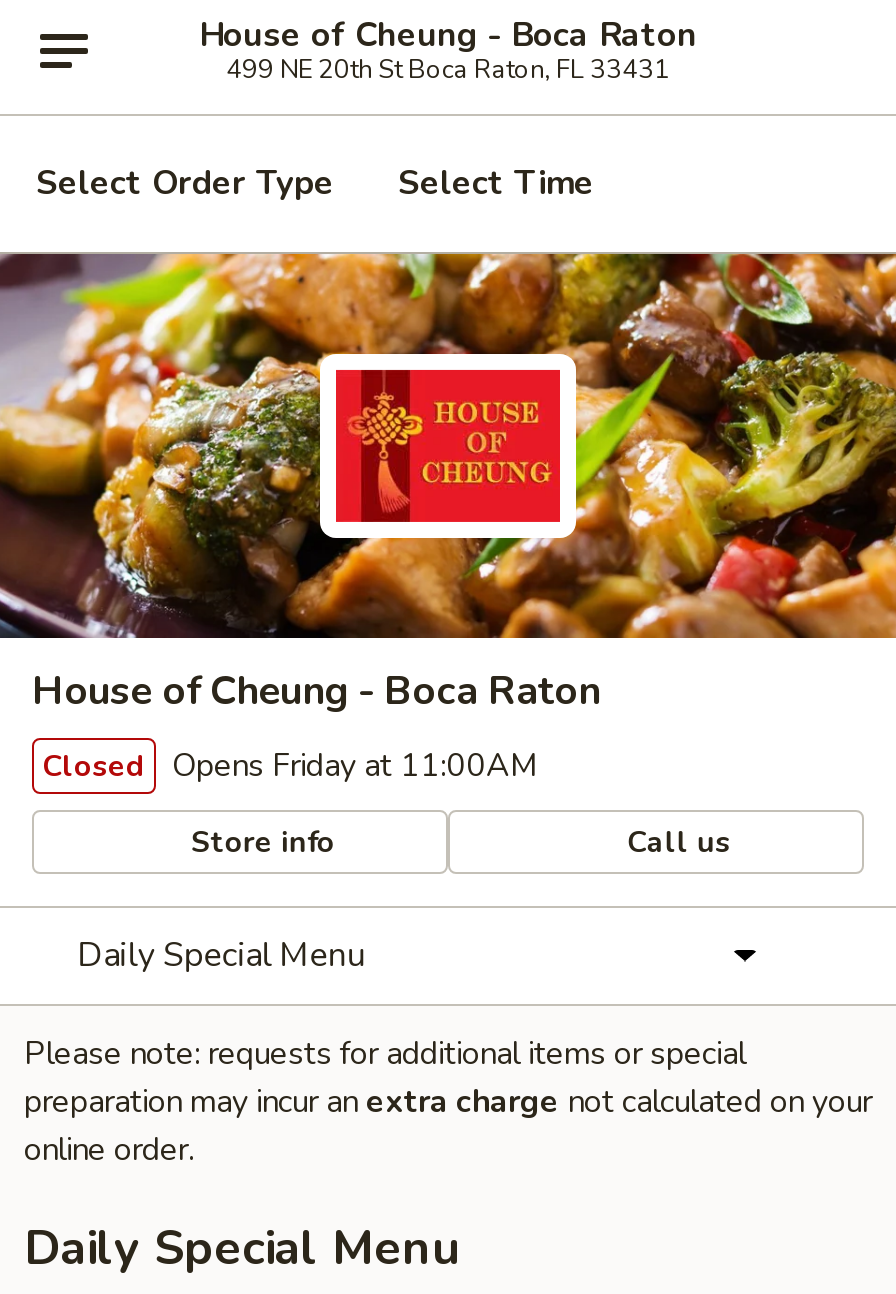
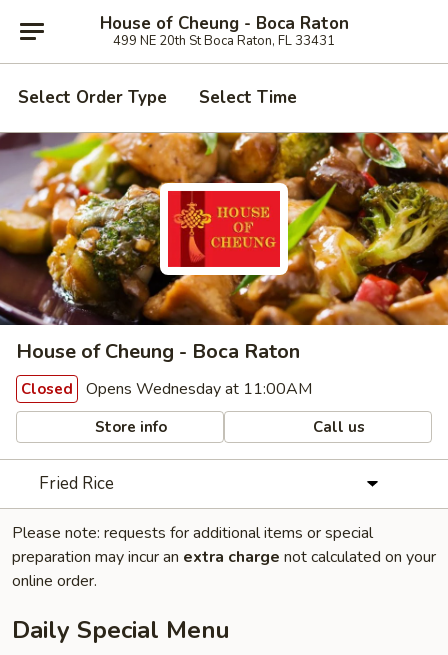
[42,744,538,788] Closed Opens Friday at 11:00AM -> [21,378,312,400] Closed Opens Wednesday at 11:00AM
[77,932,367,978] Daily Special Menu -> [39,472,114,495] Fried Rice

